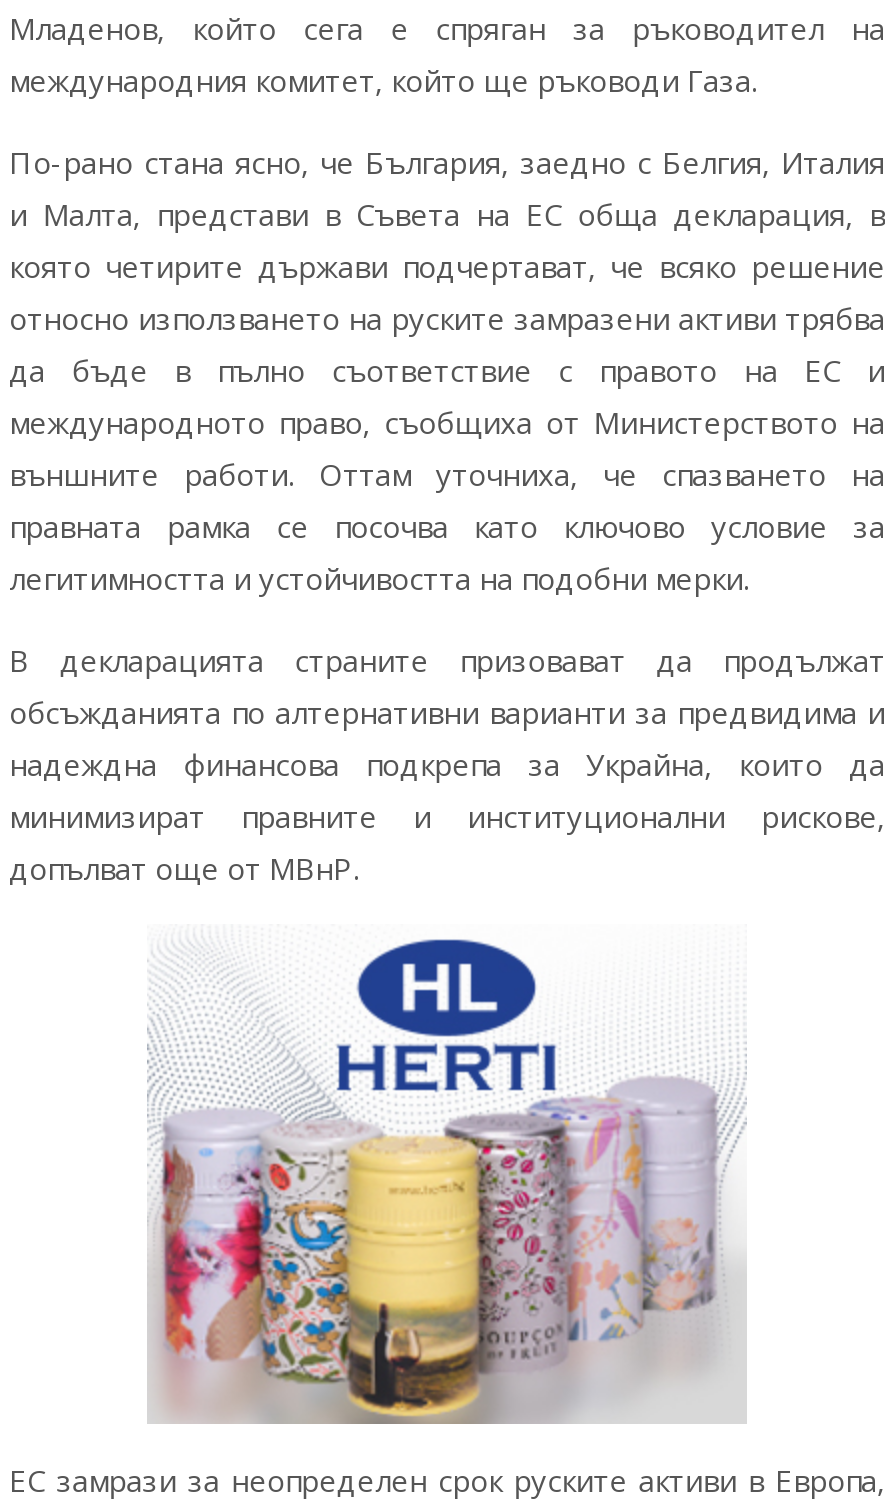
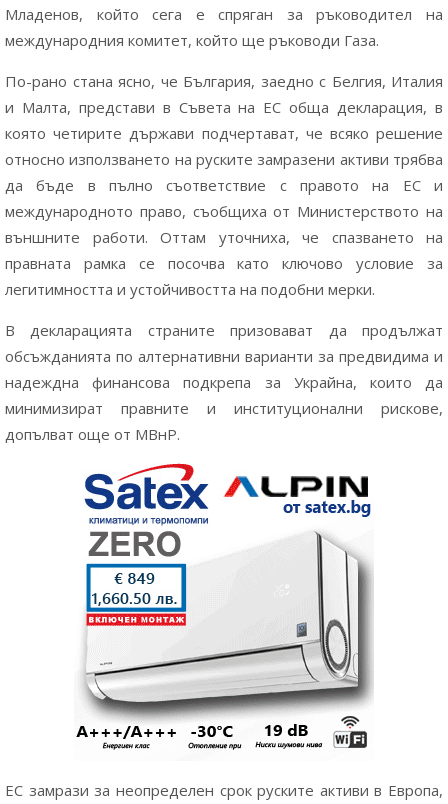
[147,936,747,1426] [image] -> [76,463,373,751] [image]

